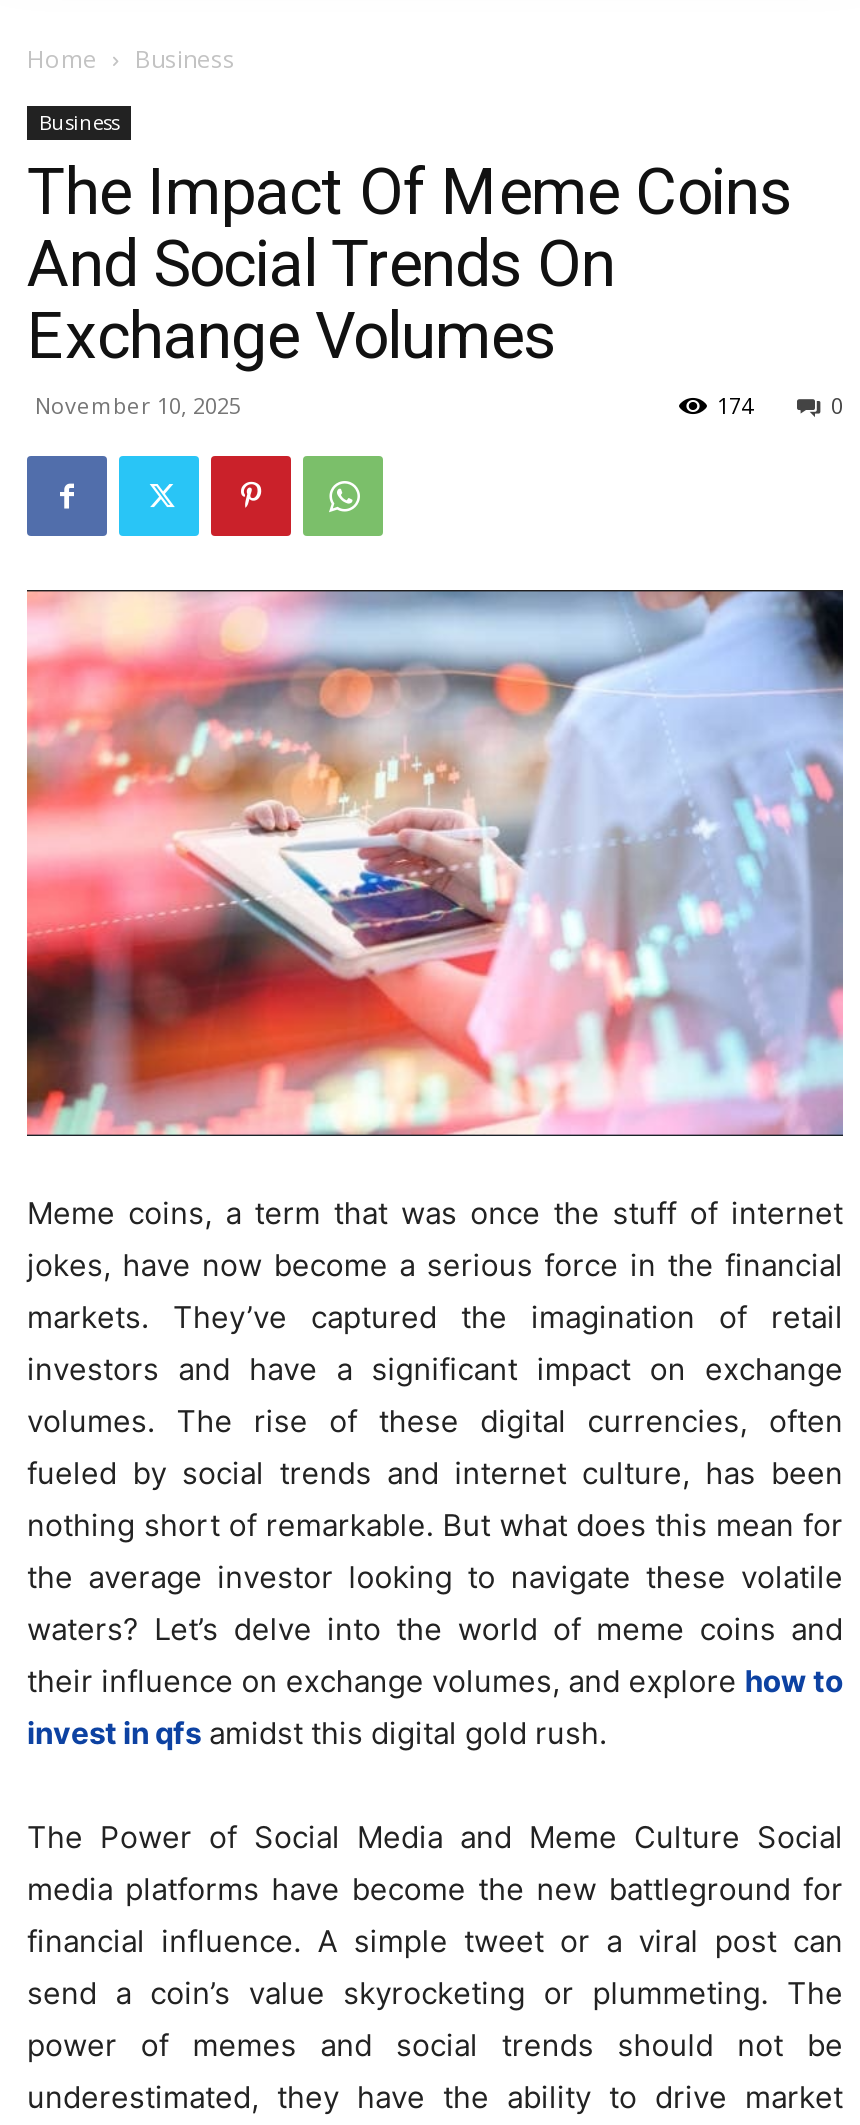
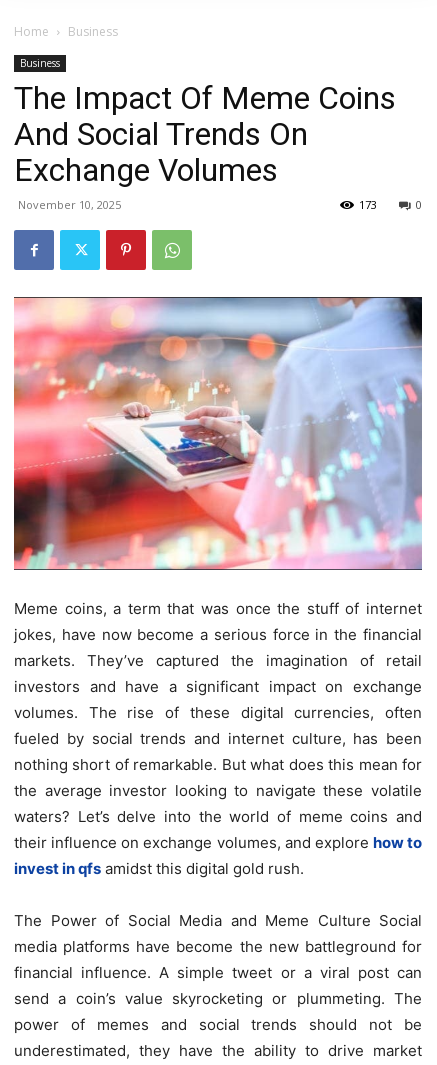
[717,390,753,420] 174 -> [359,197,377,212] 173

